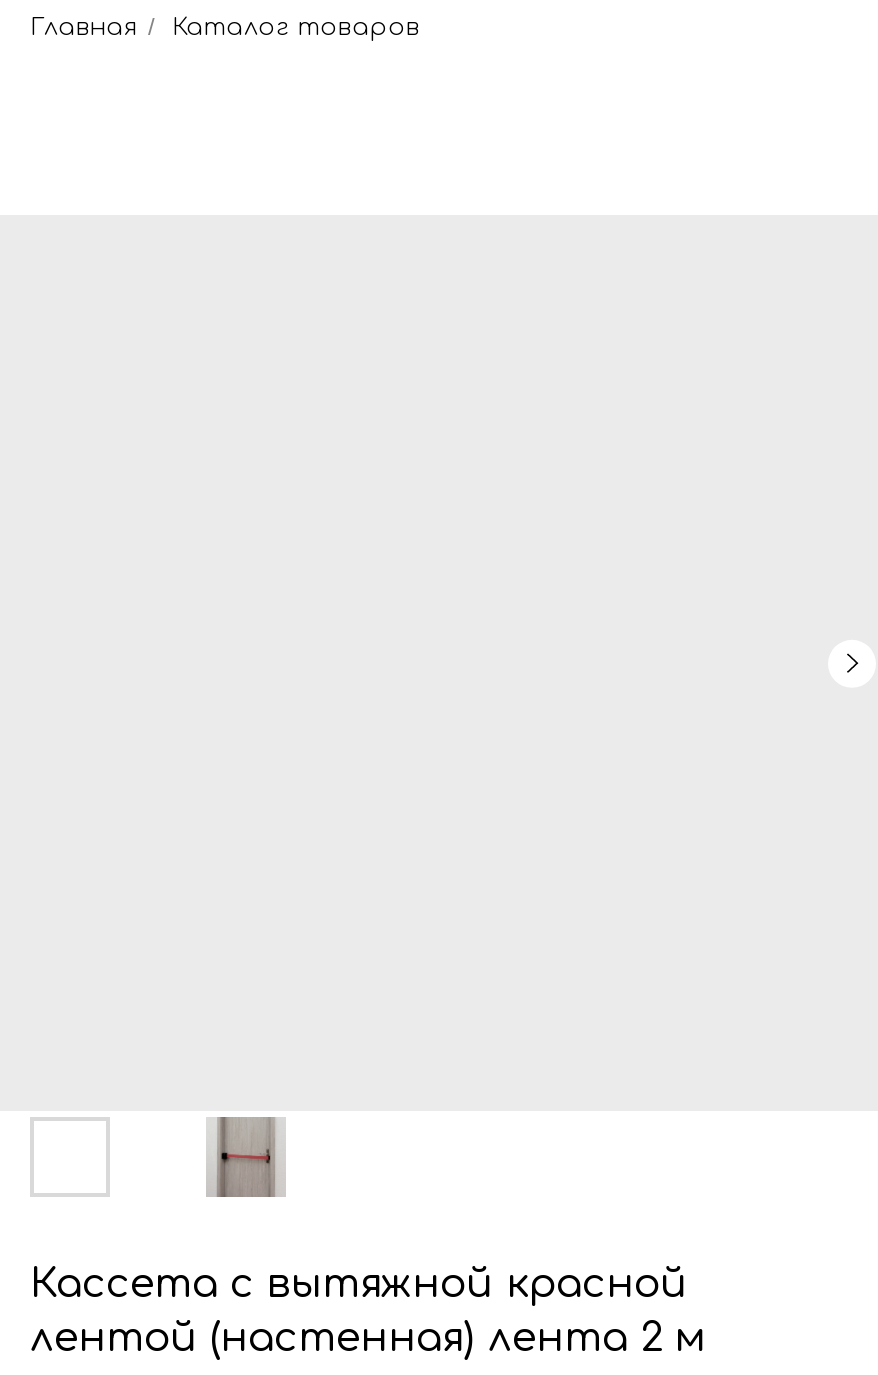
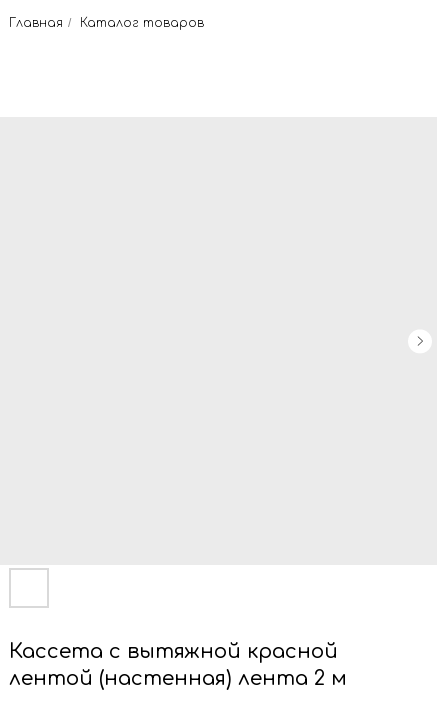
[204,1115,288,1199] [image] -> none

